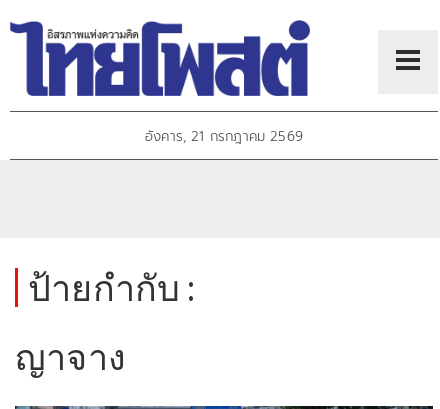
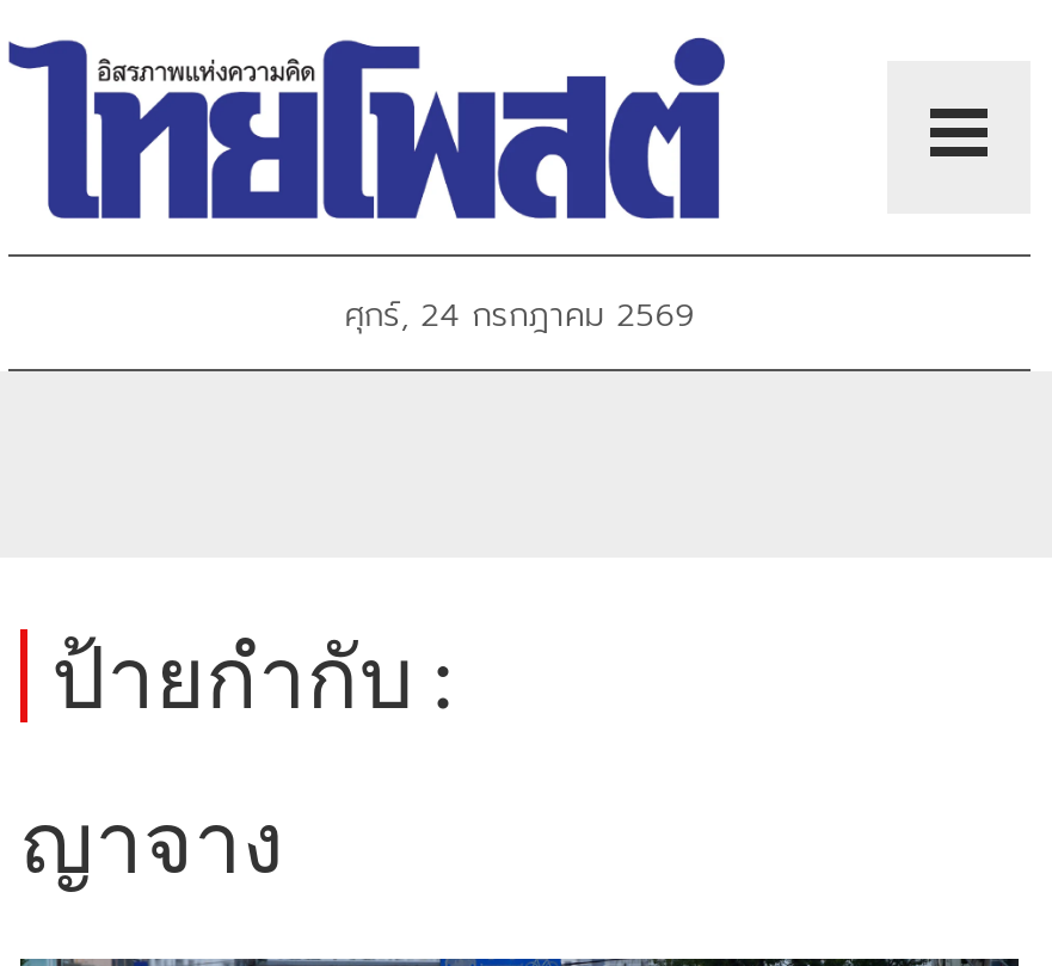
[145,126,303,147] อังคาร, 21 กรกฎาคม 2569 -> [344,291,694,341] ศุกร์, 24 กรกฎาคม 2569

